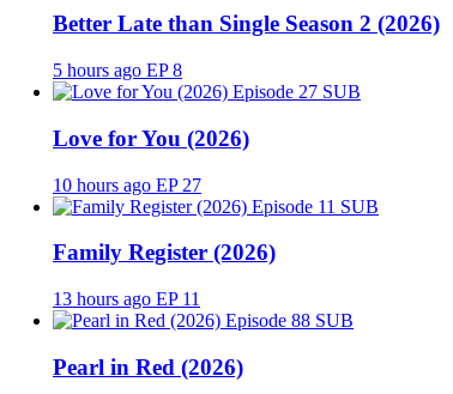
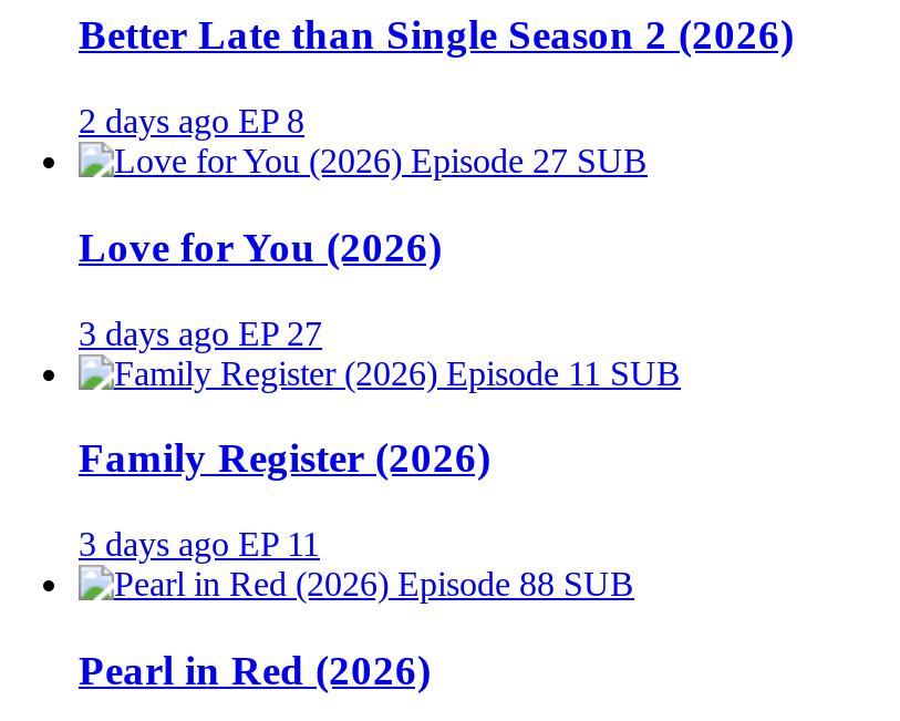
[53,60,182,80] 5 hours ago EP 8 -> [79,102,304,140] 2 days ago EP 8
[53,174,201,195] 10 hours ago EP 27 -> [79,314,322,351] 3 days ago EP 27
[53,289,200,309] 13 hours ago EP 11 -> [79,525,320,563] 3 days ago EP 11

